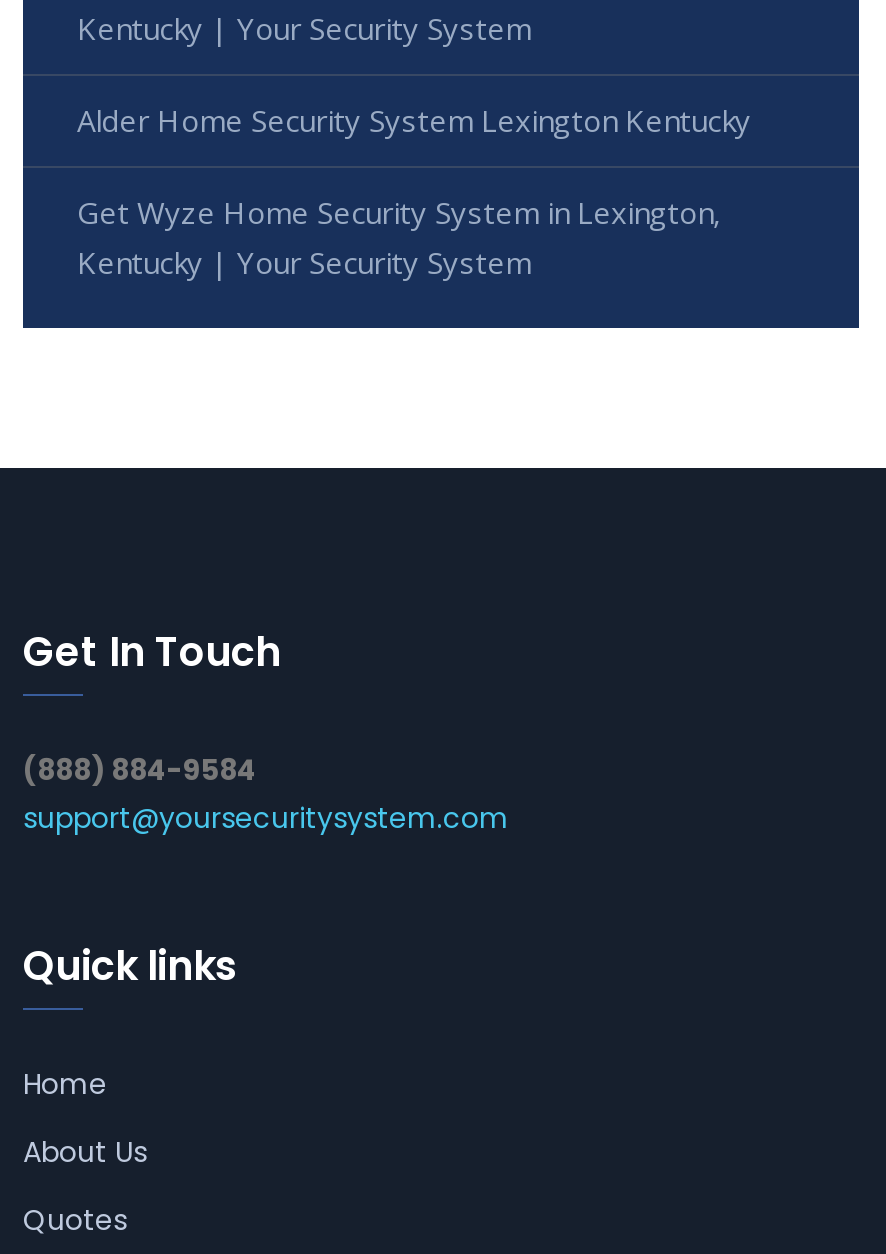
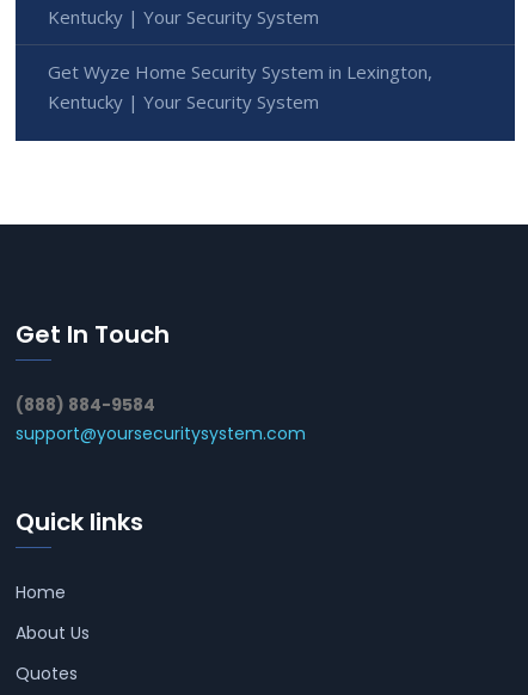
[77,99,751,139] Alder Home Security System Lexington Kentucky -> none

